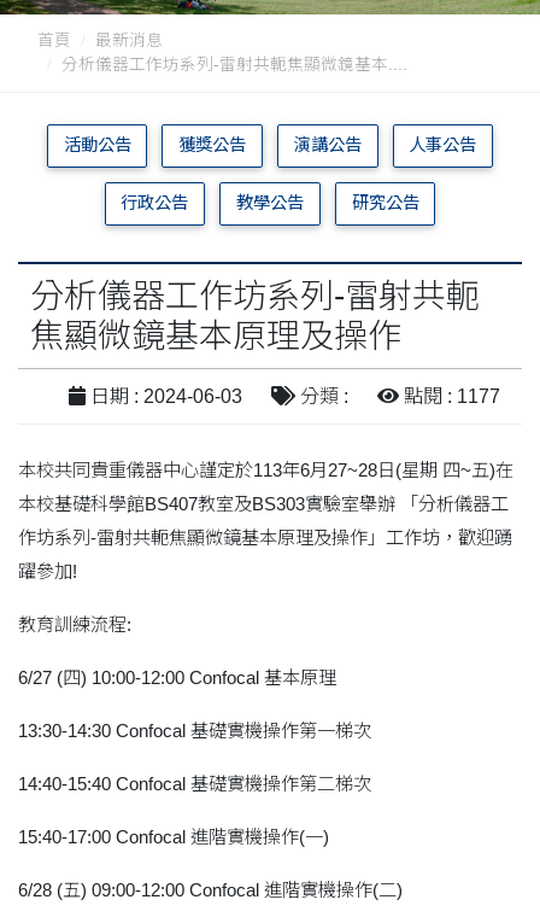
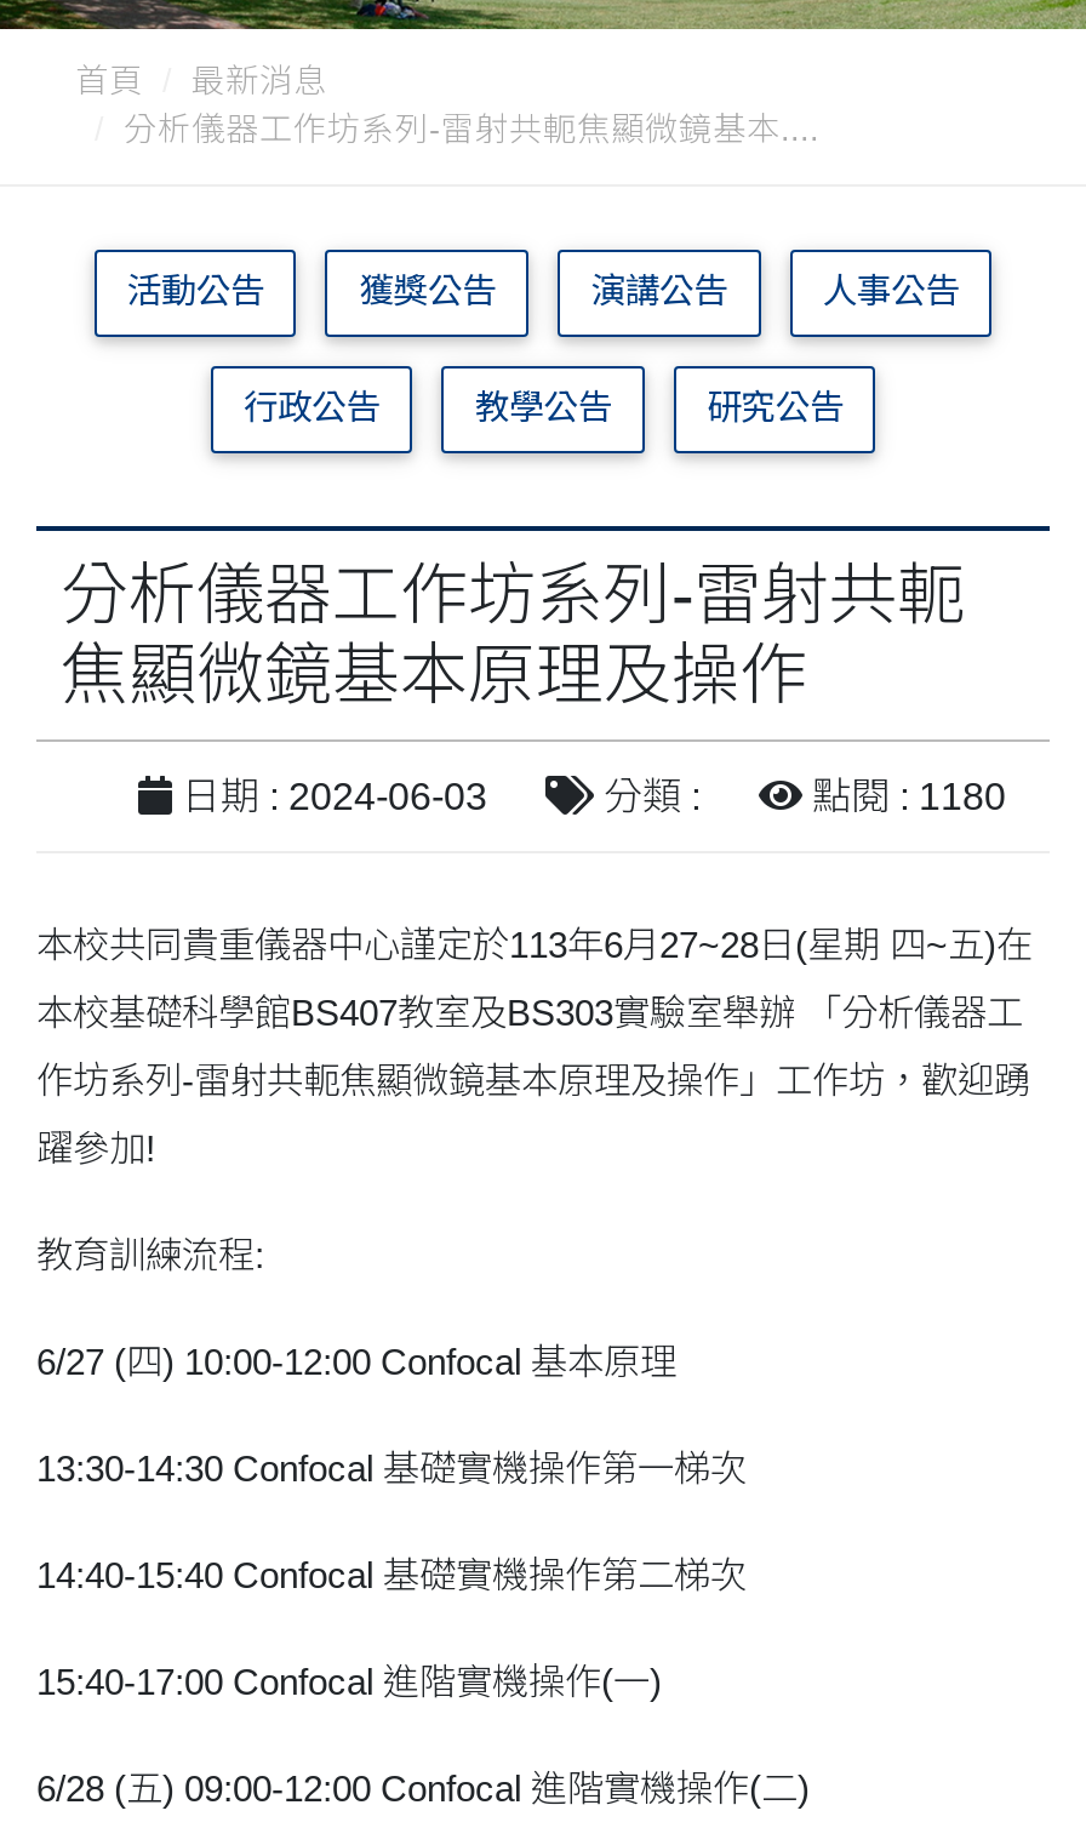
[399,386,500,406] 點閱 : 1177 -> [802,775,1006,816] 點閱 : 1180

